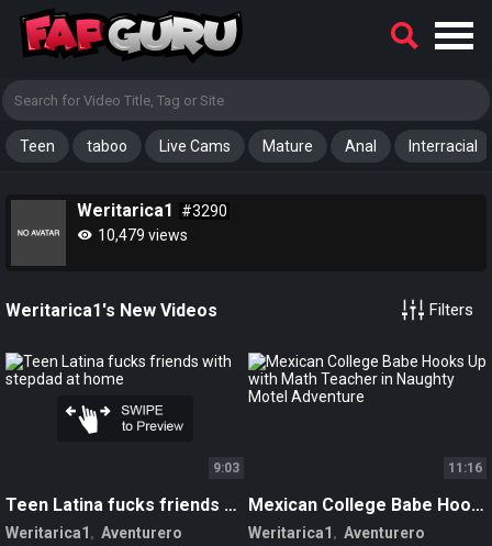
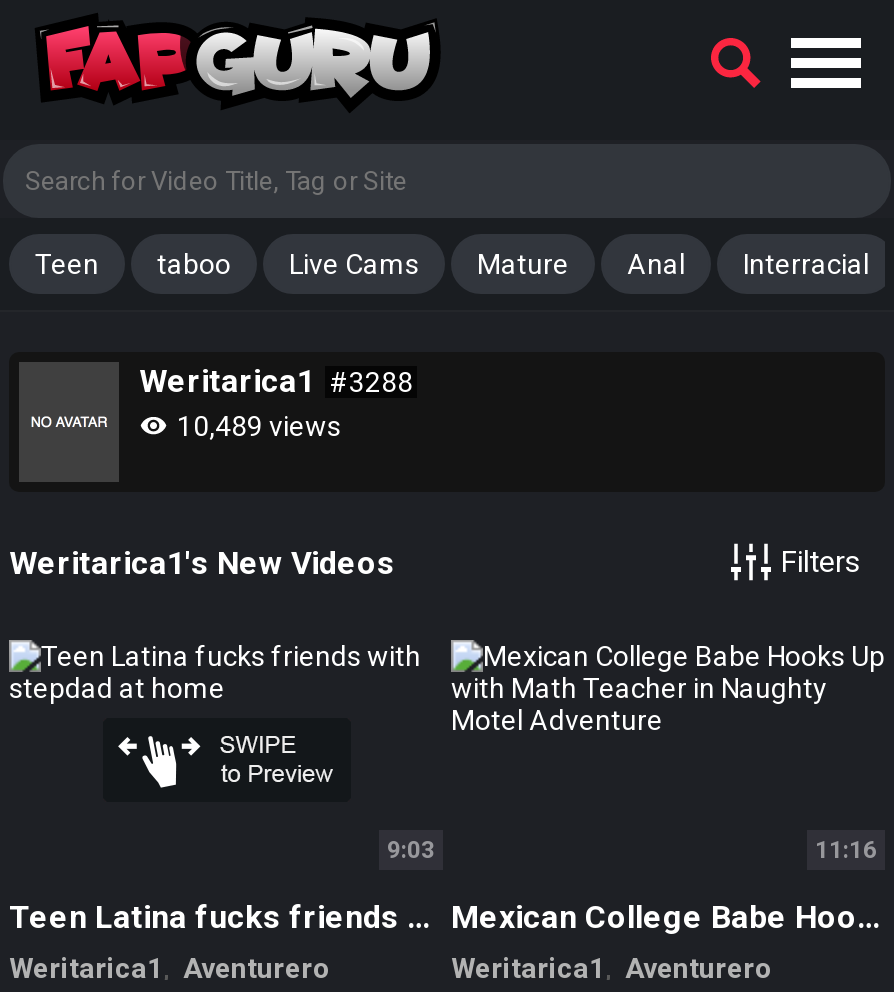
[77,200,227,221] Weritarica1 #3290 -> [139,362,413,400] Weritarica1 #3288
[98,226,188,244] 10,479 views -> [177,410,341,442] 10,489 views

